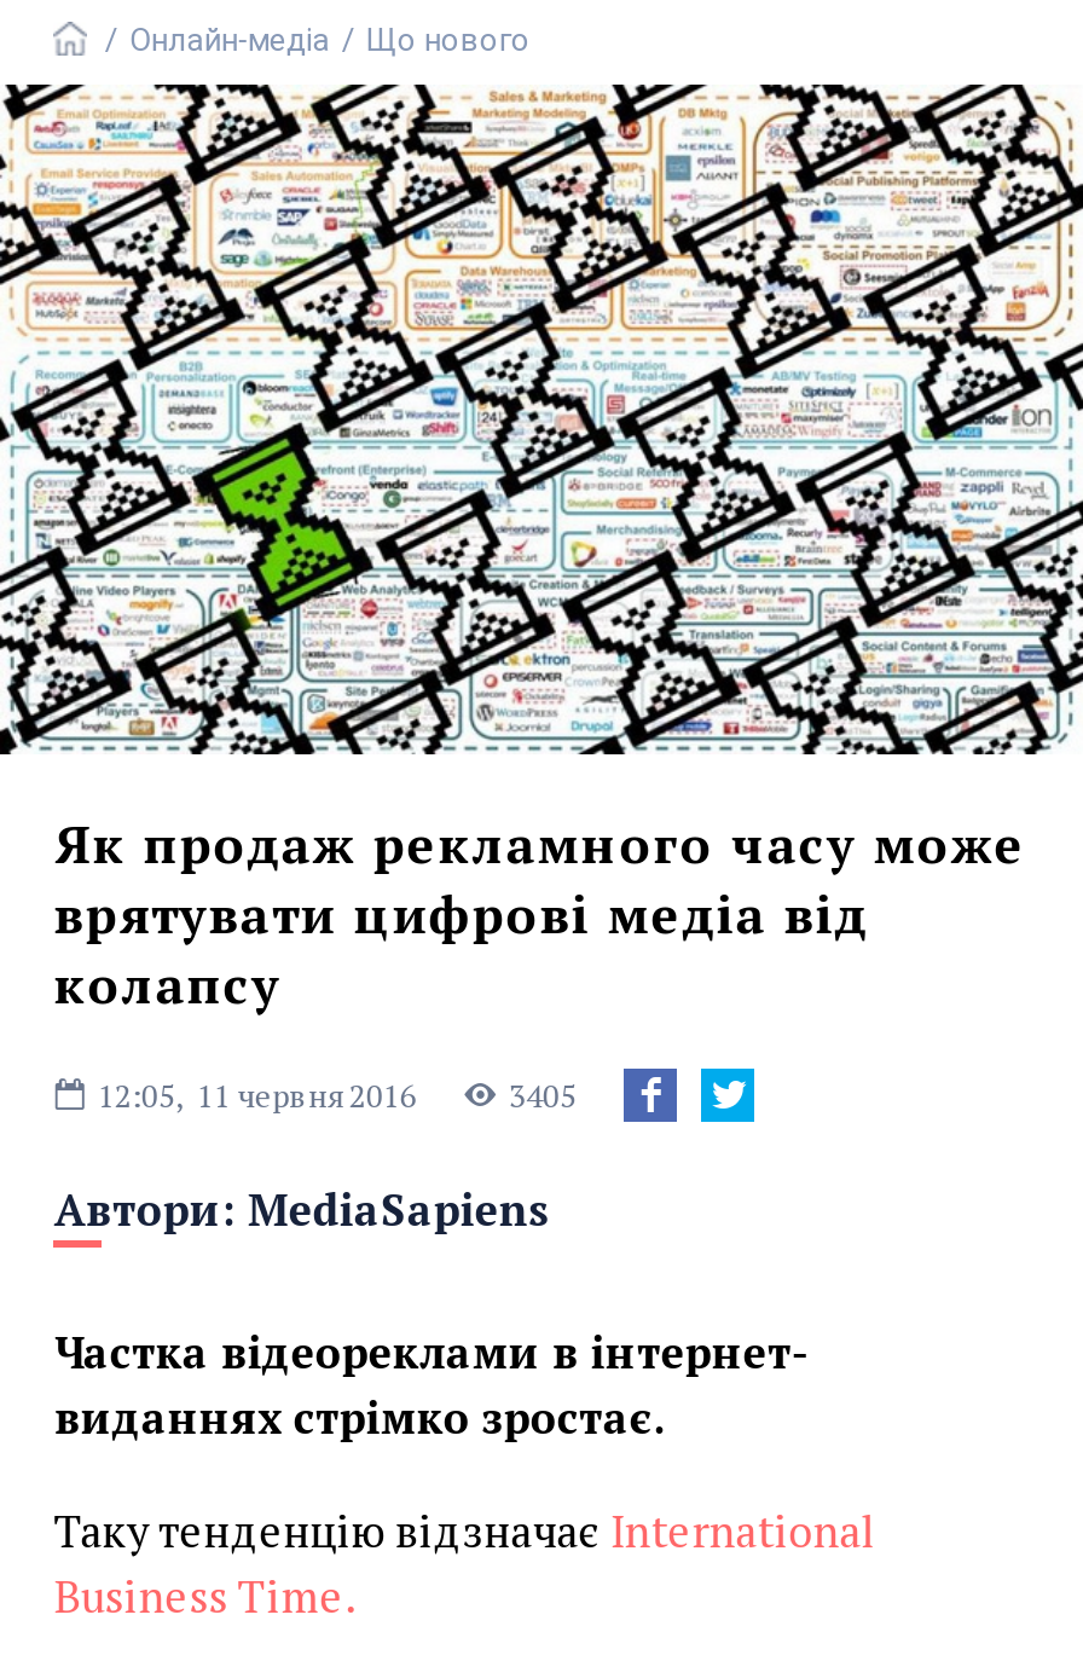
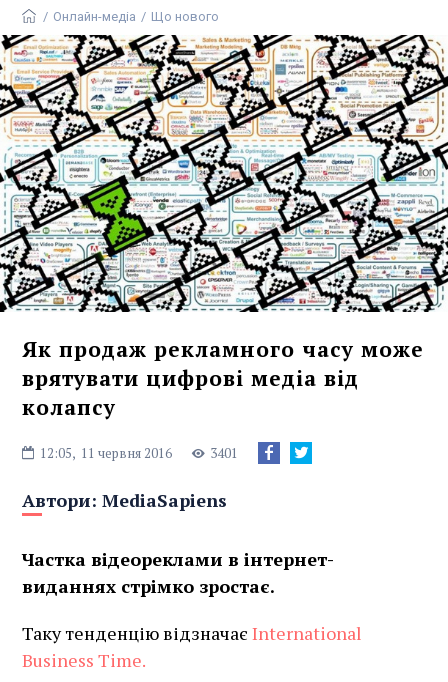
[509,1074,576,1118] 3405 -> [210,444,238,462] 3401

